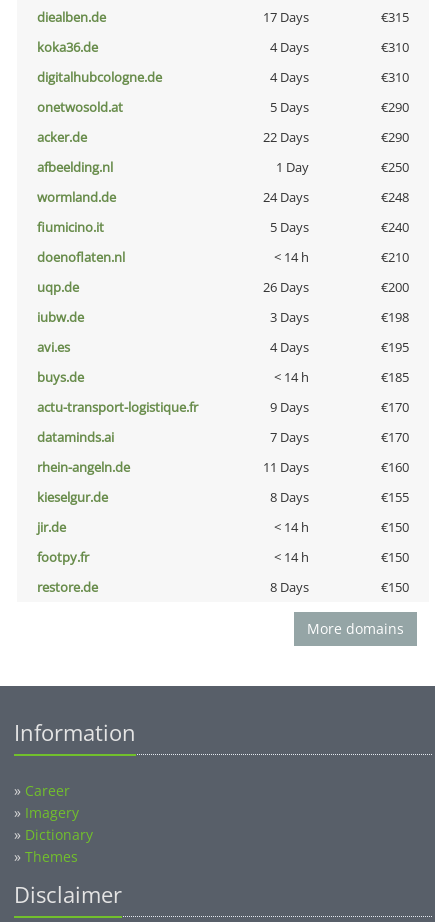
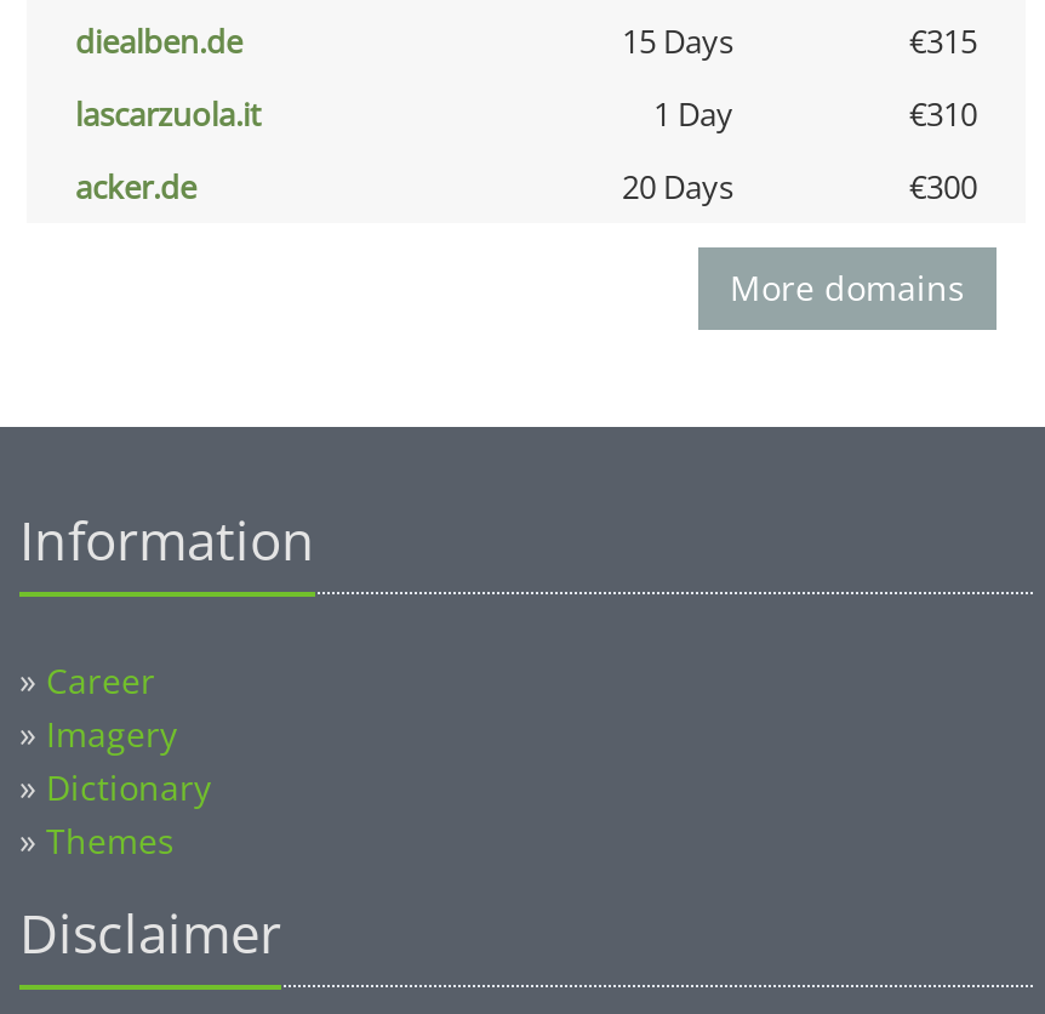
[262,8,308,26] 17 Days -> [622,19,733,63] 15 Days
[37,38,308,56] koka36.de | 4 Days -> [75,92,733,136] lascarzuola.it | 1 Day
[37,68,409,116] digitalhubcologne.de | 4 Days | €310 | onetwosold.at | 5 Days | €290 -> none
[37,128,409,596] 22 Days | €290 | afbeelding.nl | 1 Day | €250 | wormland.de | 24 Days | €248 | fiumicino.it | 5 Days | €240 | doenoflaten.nl | < 14 h | €210 | uqp.de | 26 Days | €200 | iubw.de | 3 Days | €198 | avi.es | 4 Days | €195 | buys.de | < 14 h | €185 | actu-transport-logistique.fr | 9 Days | €170 | dataminds.ai | 7 Days | €170 | rhein-angeln.de | 11 Days | €160 | kieselgur.de | 8 Days | €155 | jir.de | < 14 h | €150 | footpy.fr | < 14 h | €150 | restore.de | 8 Days | €150 -> [622,165,977,209] 20 Days | €300

